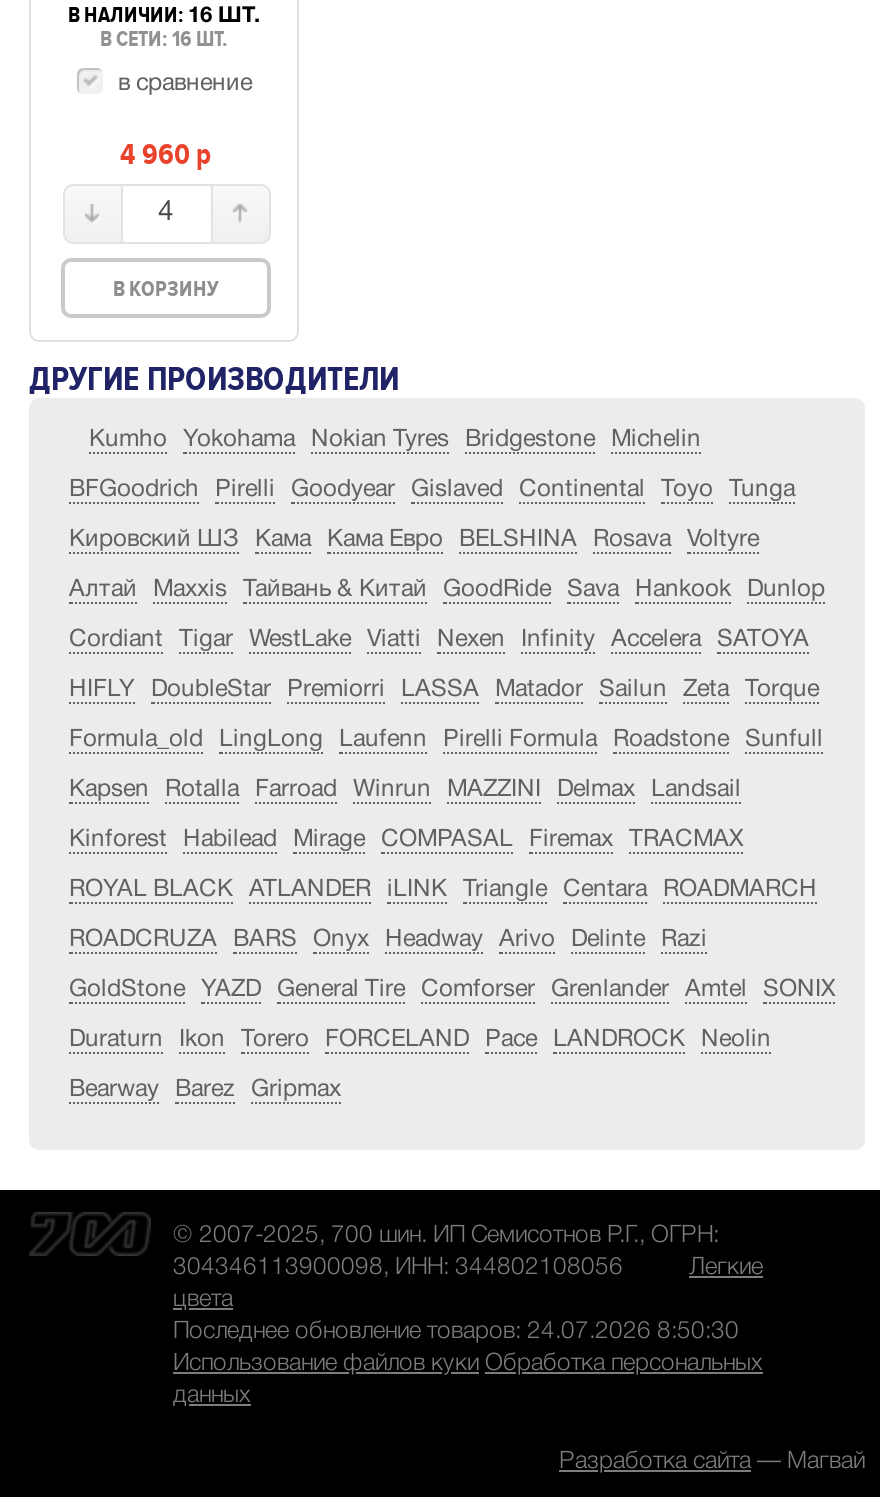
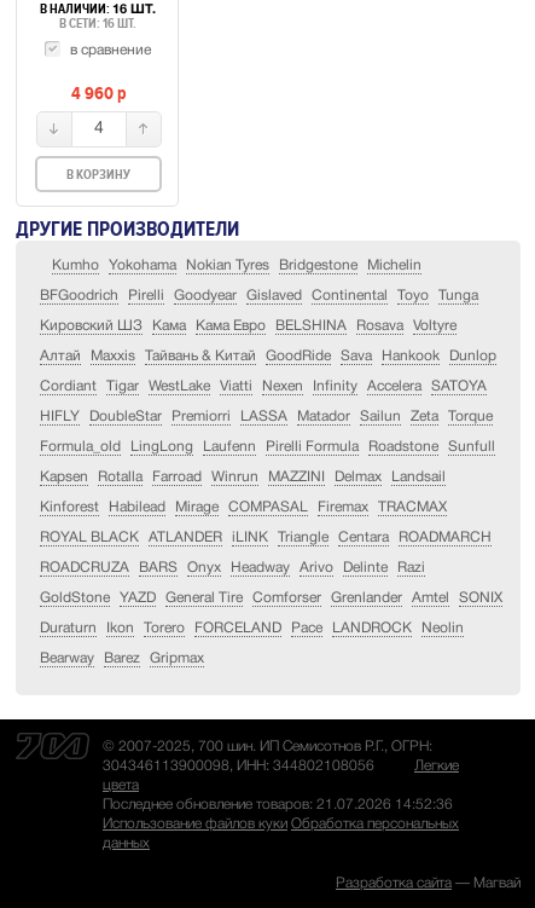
[173,1320,739,1342] Последнее обновление товаров: 24.07.2026 8:50:30 -> [103,798,453,811] Последнее обновление товаров: 21.07.2026 14:52:36

